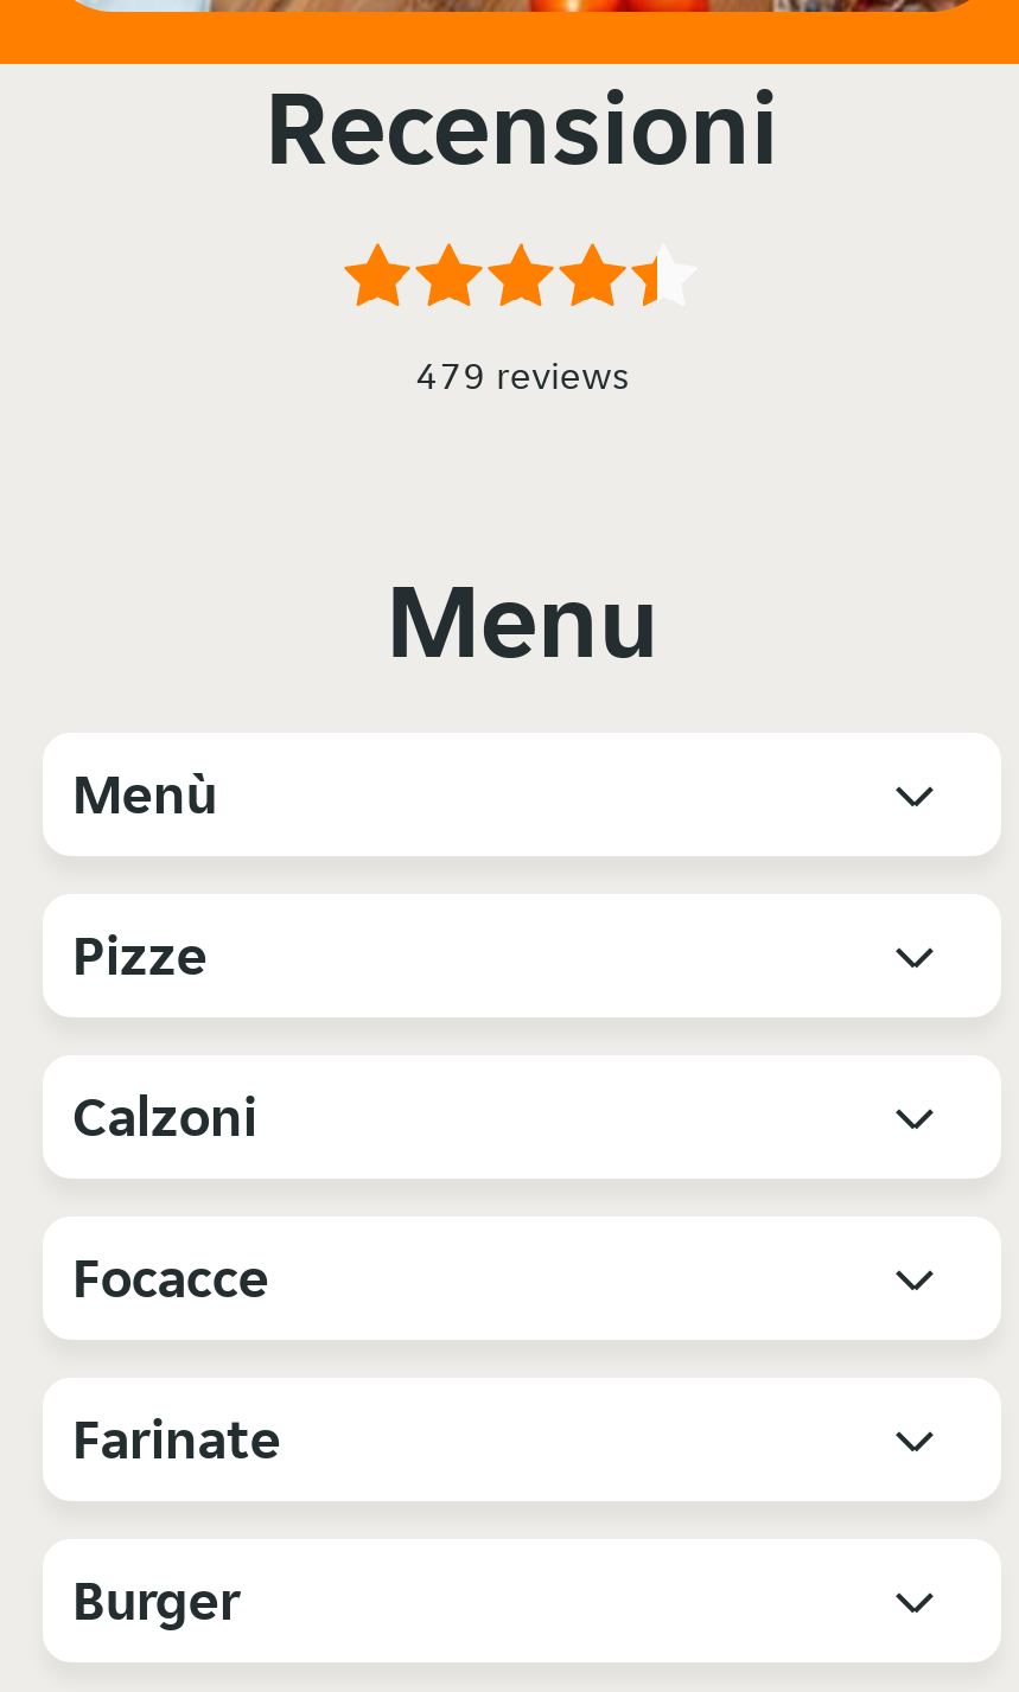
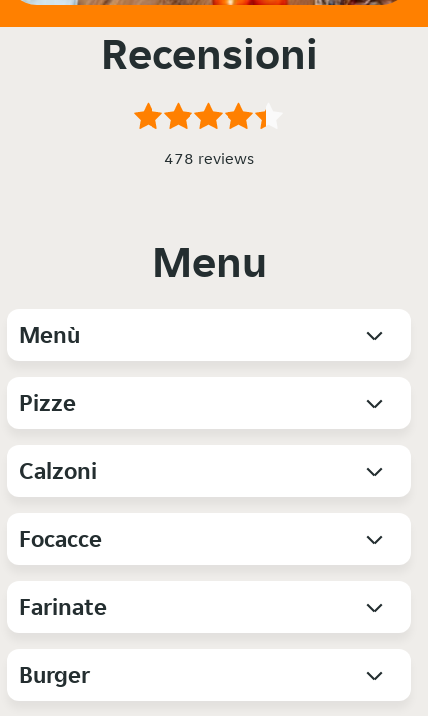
[415,351,629,401] 479 reviews -> [164,148,254,169] 478 reviews

